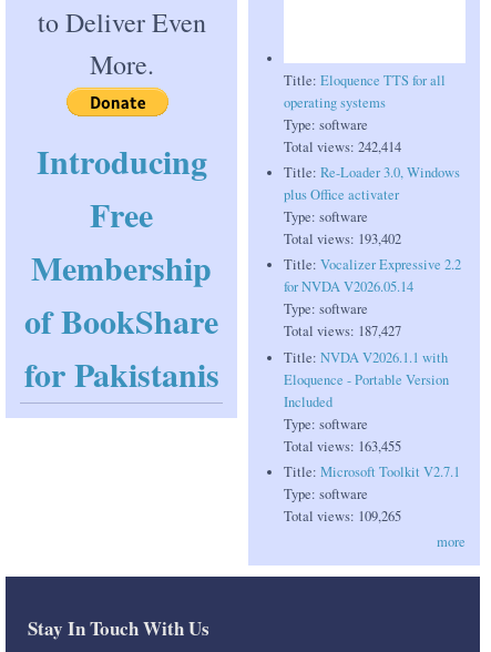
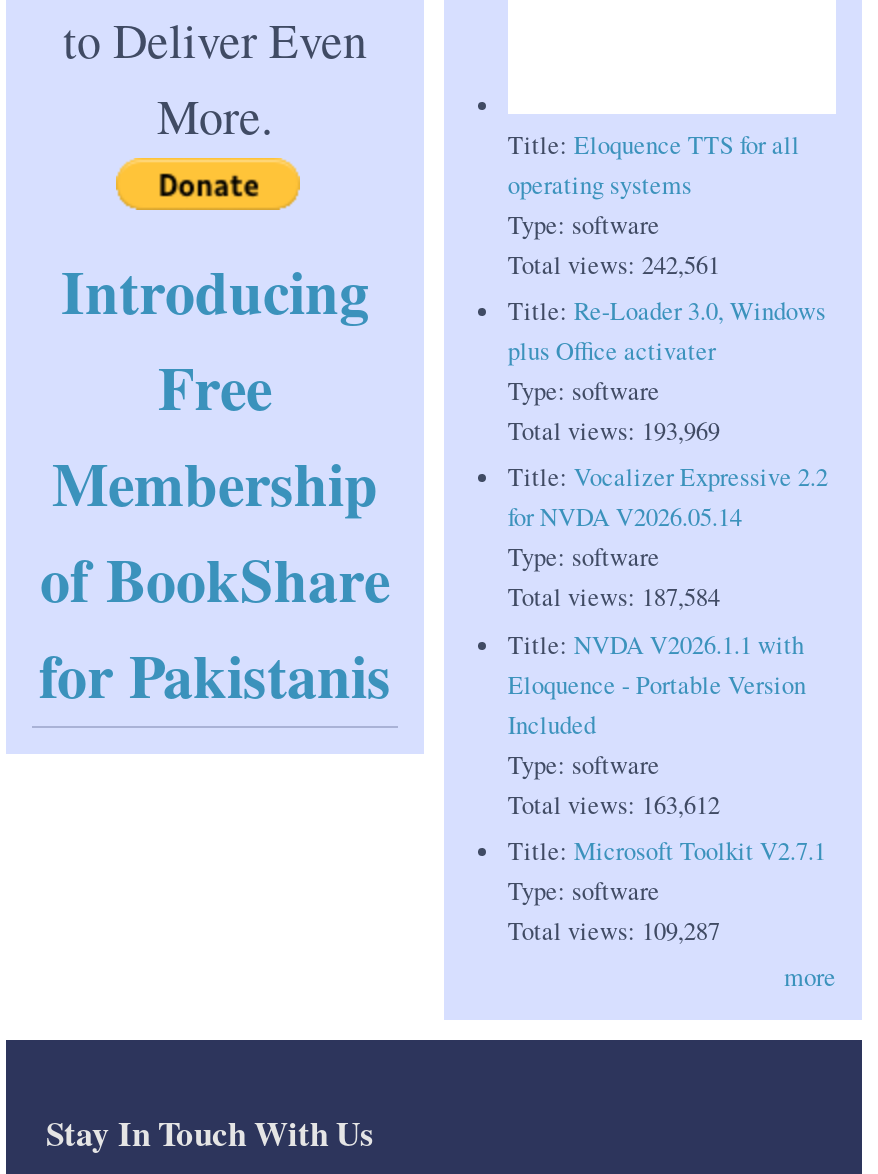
[284,138,401,157] Total views: 242,414 -> [508,248,720,282] Total views: 242,561
[284,230,401,249] Total views: 193,402 -> [508,415,720,449] Total views: 193,969
[284,322,401,341] Total views: 187,427 -> [508,581,720,615] Total views: 187,584
[284,436,401,455] Total views: 163,455 -> [508,787,720,821] Total views: 163,612
[284,506,401,525] Total views: 109,265 -> [508,913,720,947] Total views: 109,287

